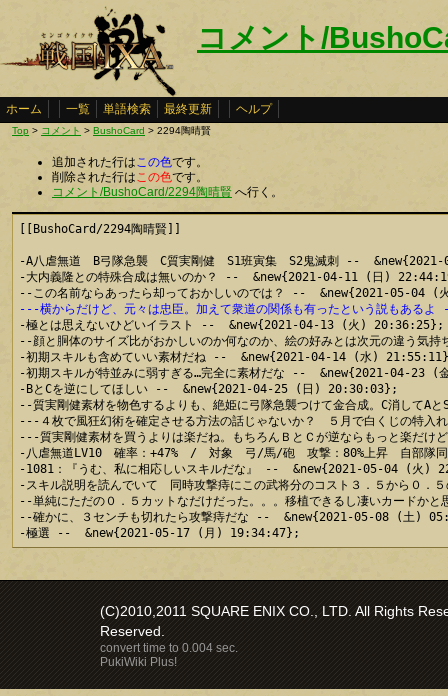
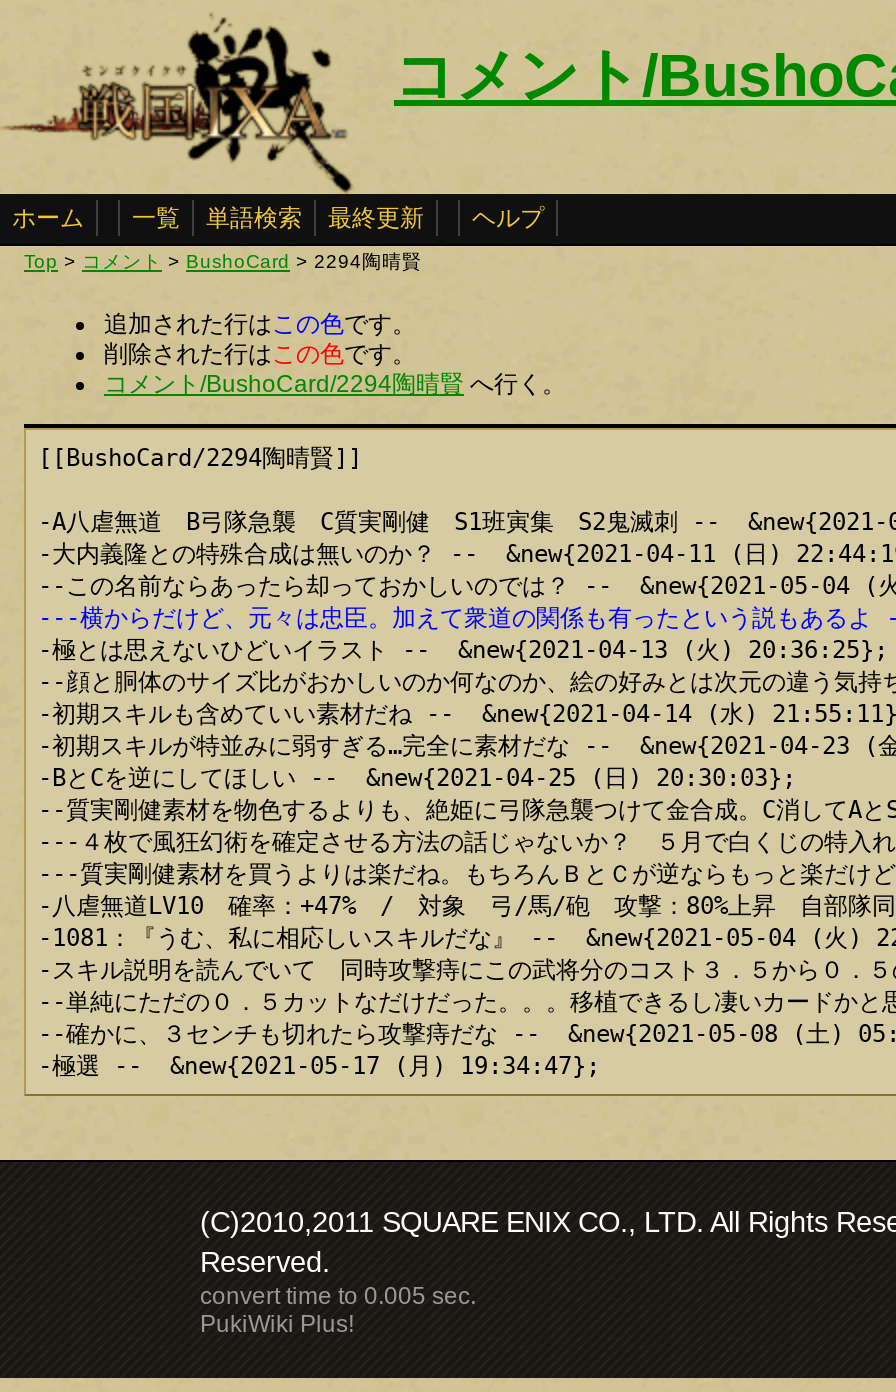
[100,641,238,655] convert time to 0.004 sec. -> [200,1282,476,1310] convert time to 0.005 sec.

